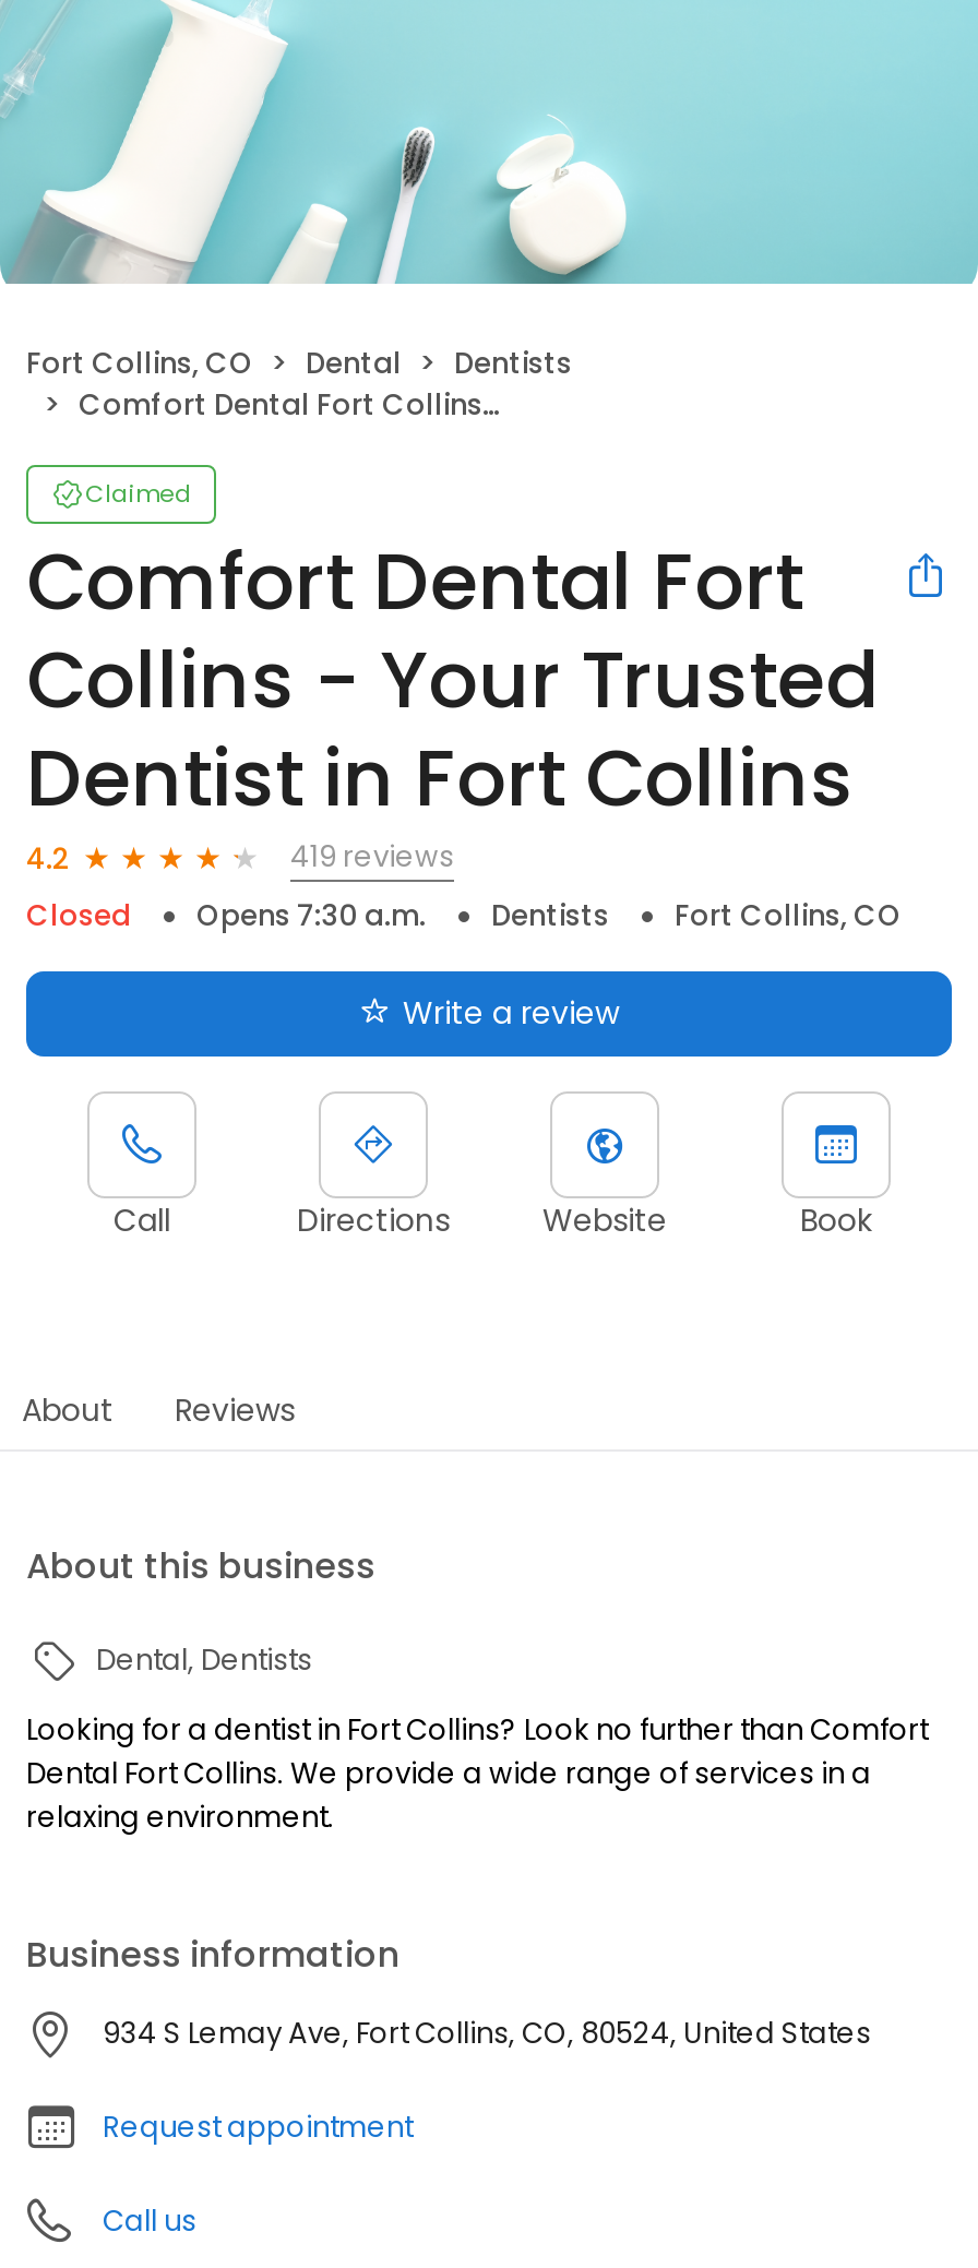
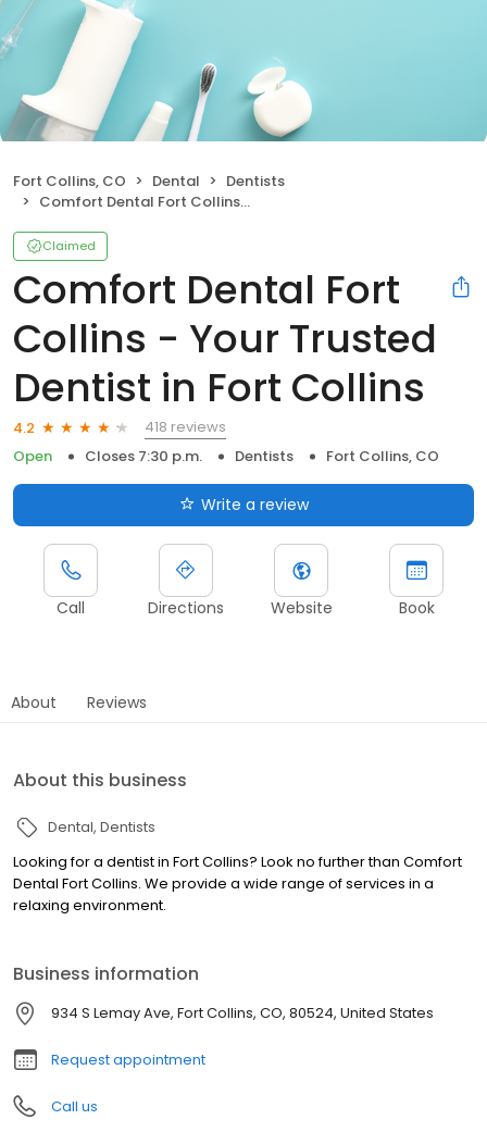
[26,836,454,937] 419 reviews | Closed | Opens 7:30 a.m. -> [13,417,226,467] 418 reviews | Open | Closes 7:30 p.m.

